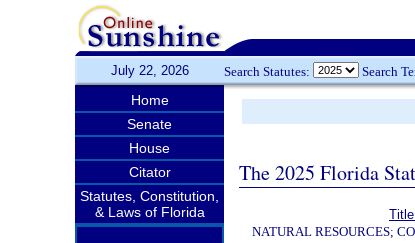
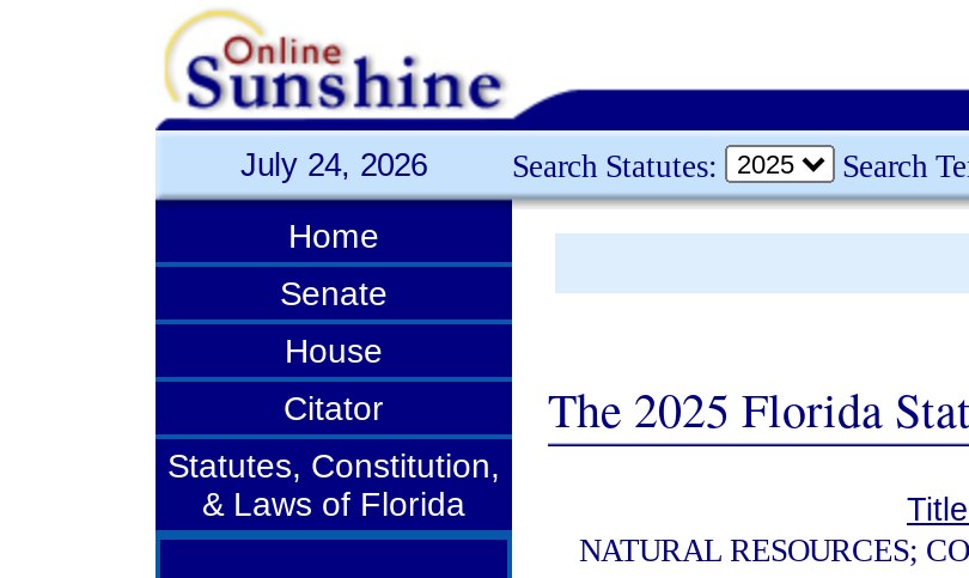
[110,63,188,78] July 22, 2026 -> [240,147,427,183] July 24, 2026

